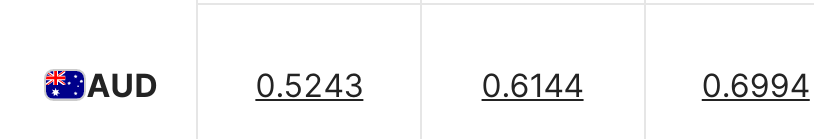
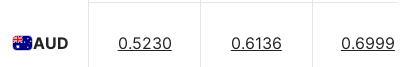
[255,64,363,104] 0.5243 -> [118,33,172,53] 0.5230
[482,64,584,104] 0.6144 -> [231,33,282,53] 0.6136
[702,64,810,104] 0.6994 -> [341,33,395,53] 0.6999

